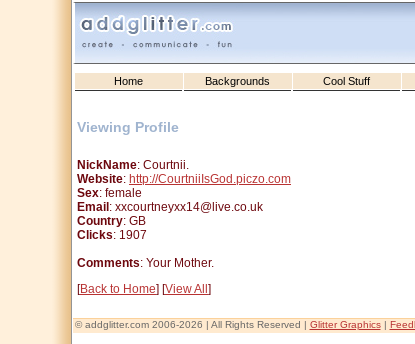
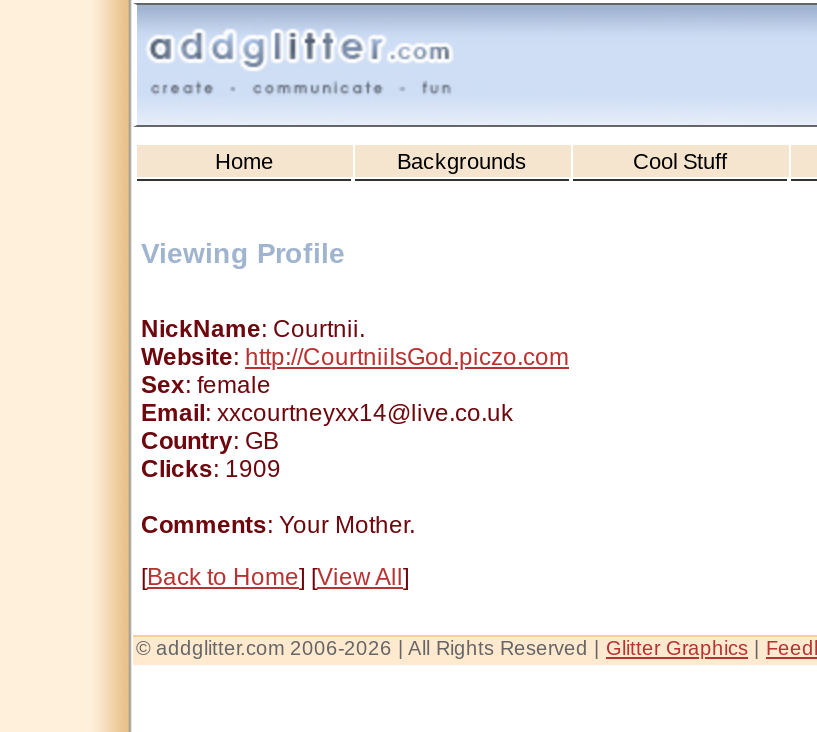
[77,228,147,242] Clicks: 1907 -> [141,455,281,483] Clicks: 1909

